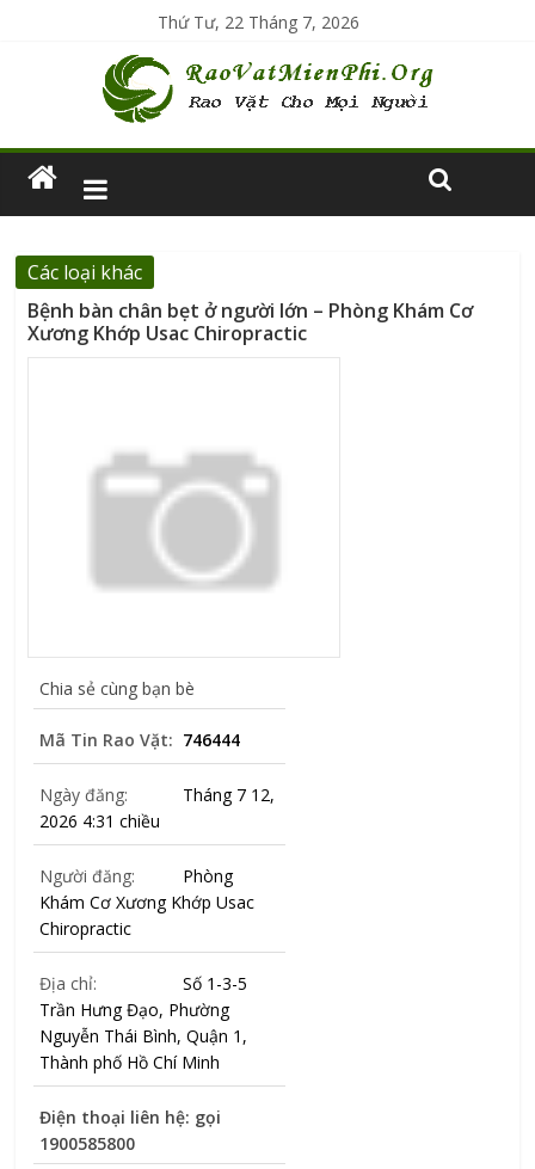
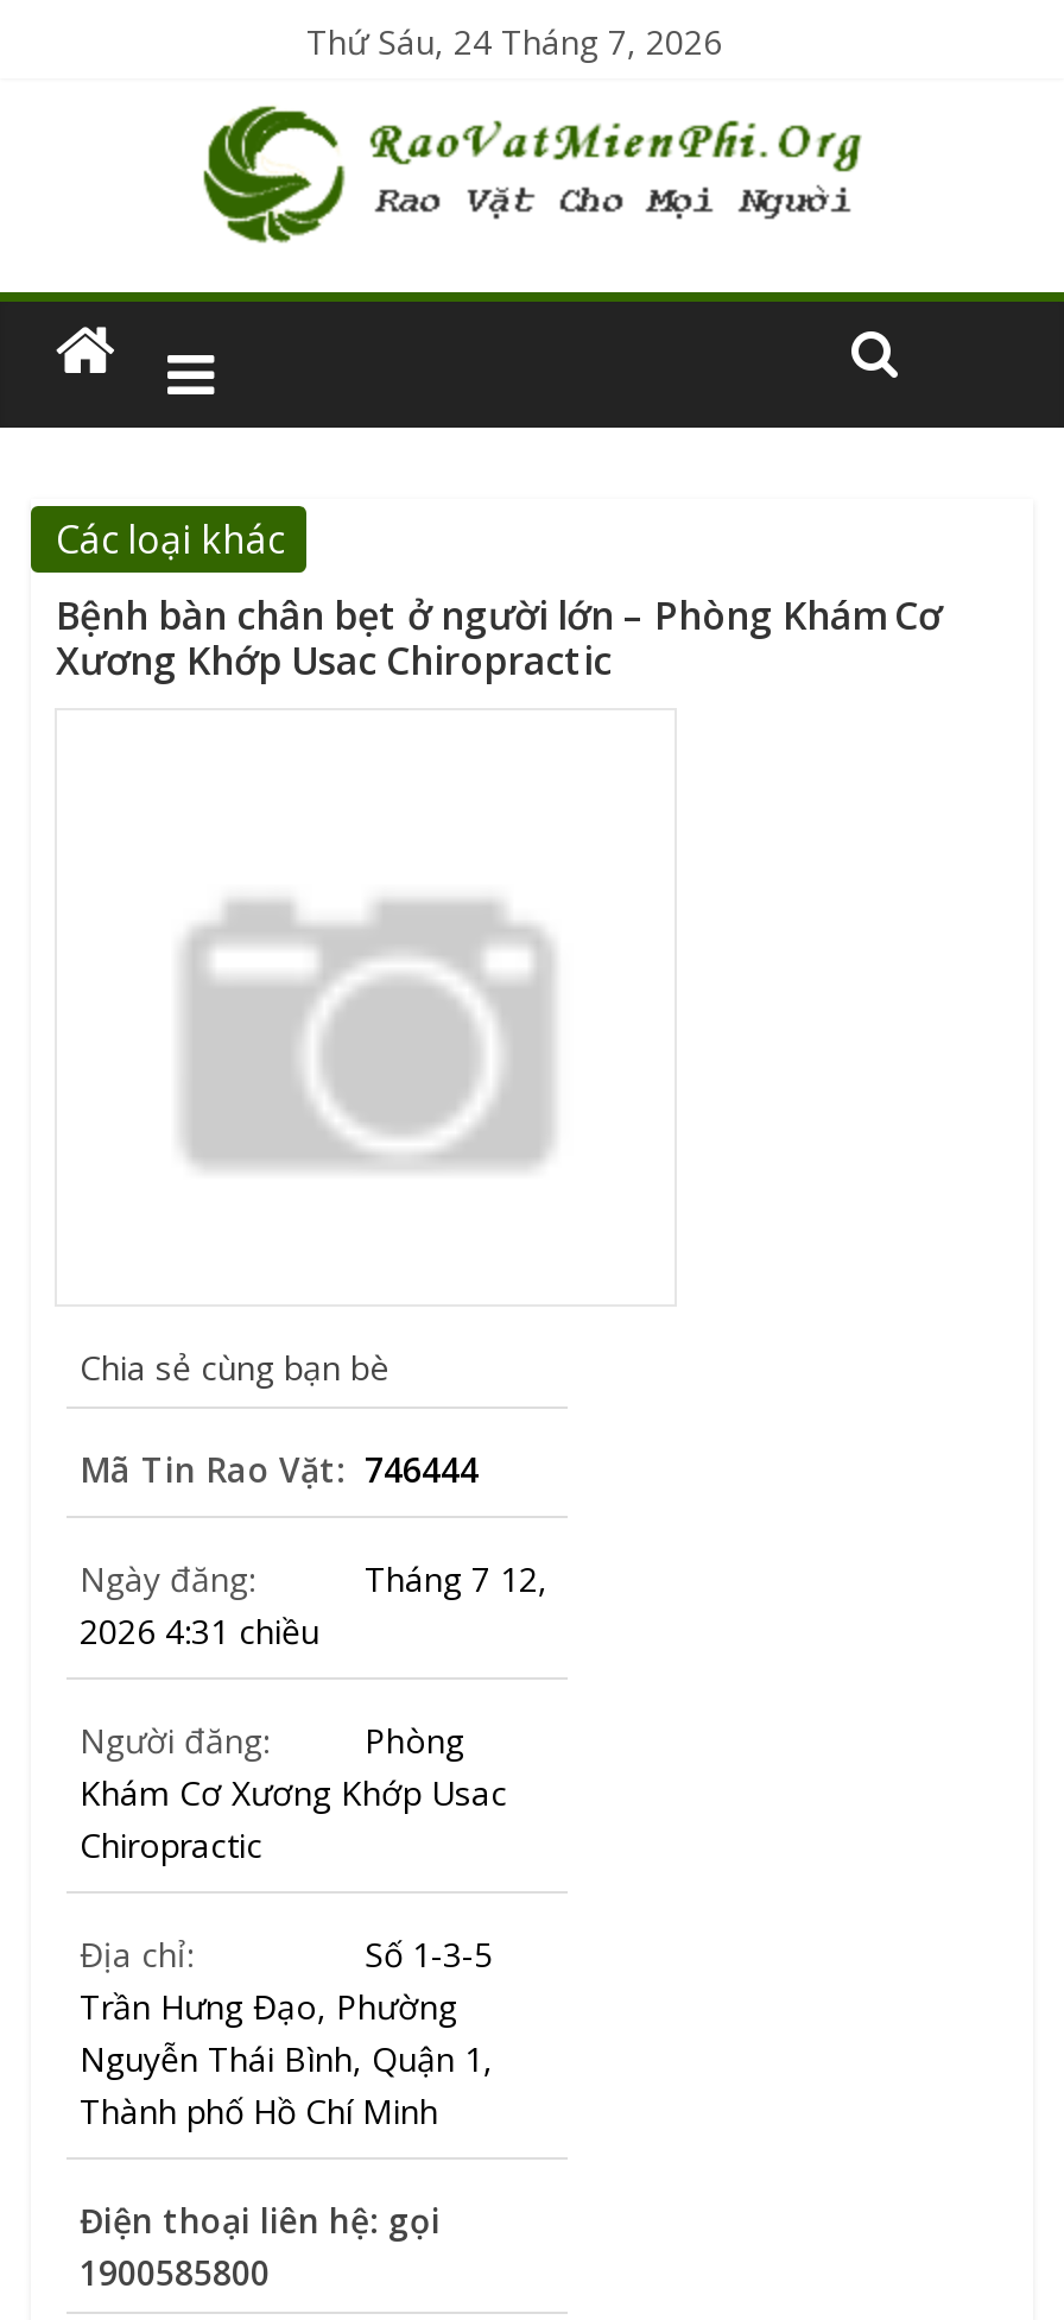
[158,11,359,33] Thứ Tư, 22 Tháng 7, 2026 -> [306,19,722,64] Thứ Sáu, 24 Tháng 7, 2026

